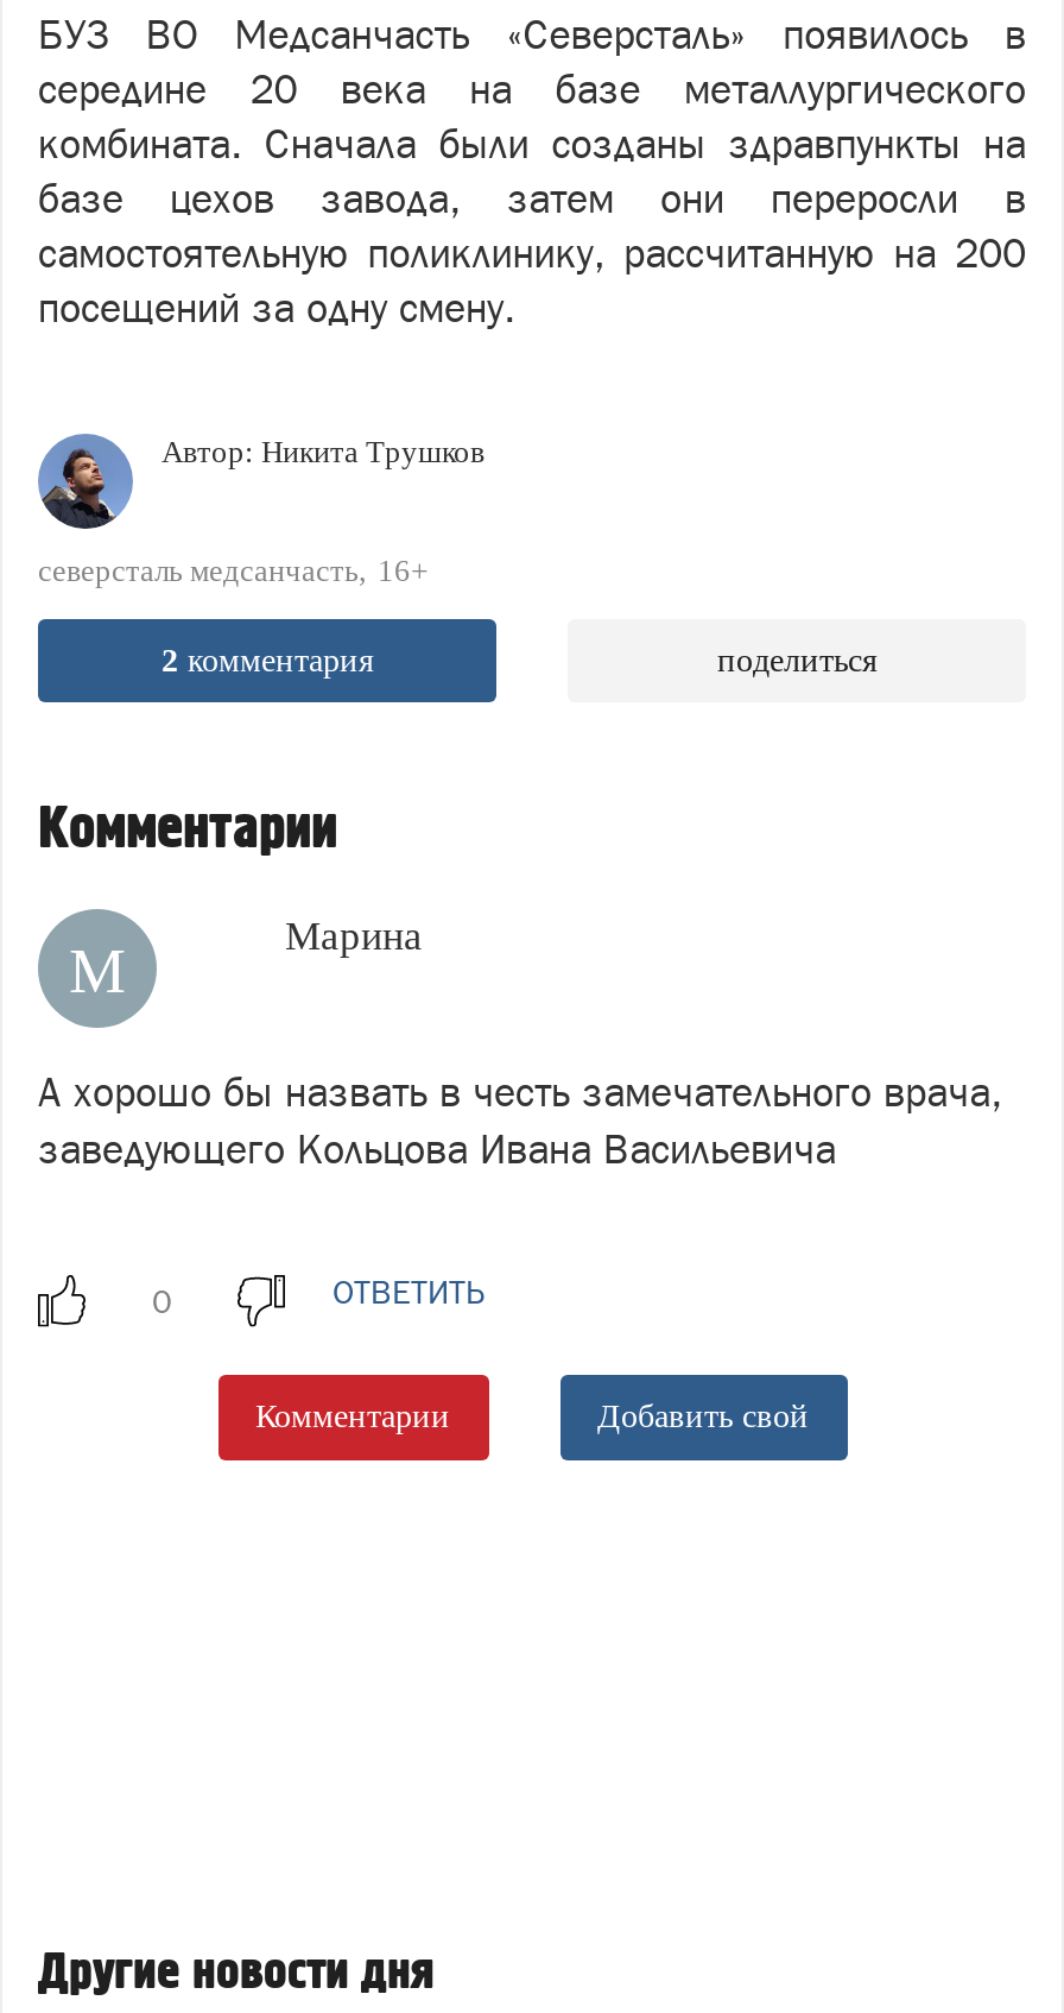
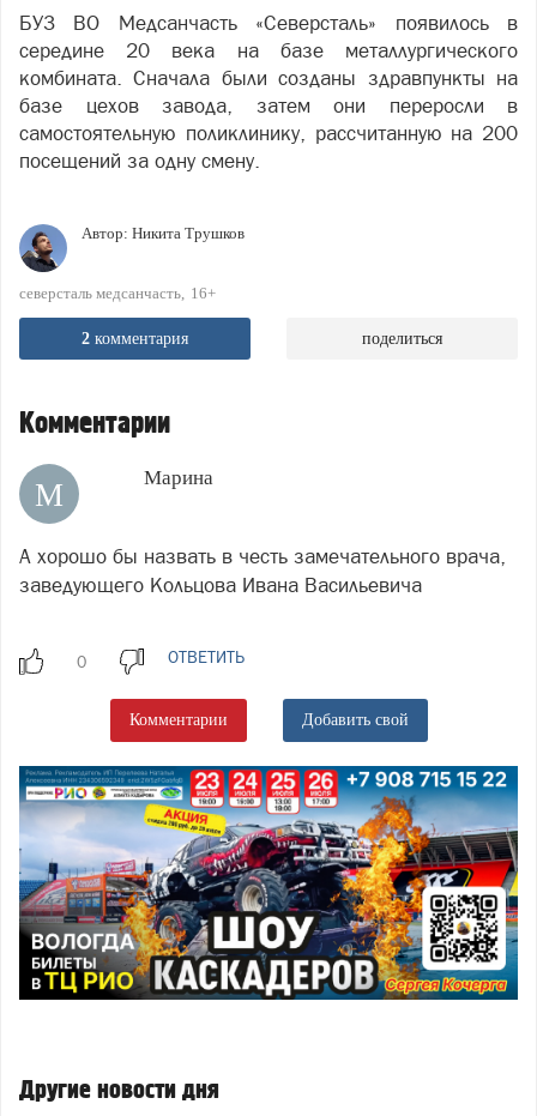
none -> [18,765,519,1001] [image]

